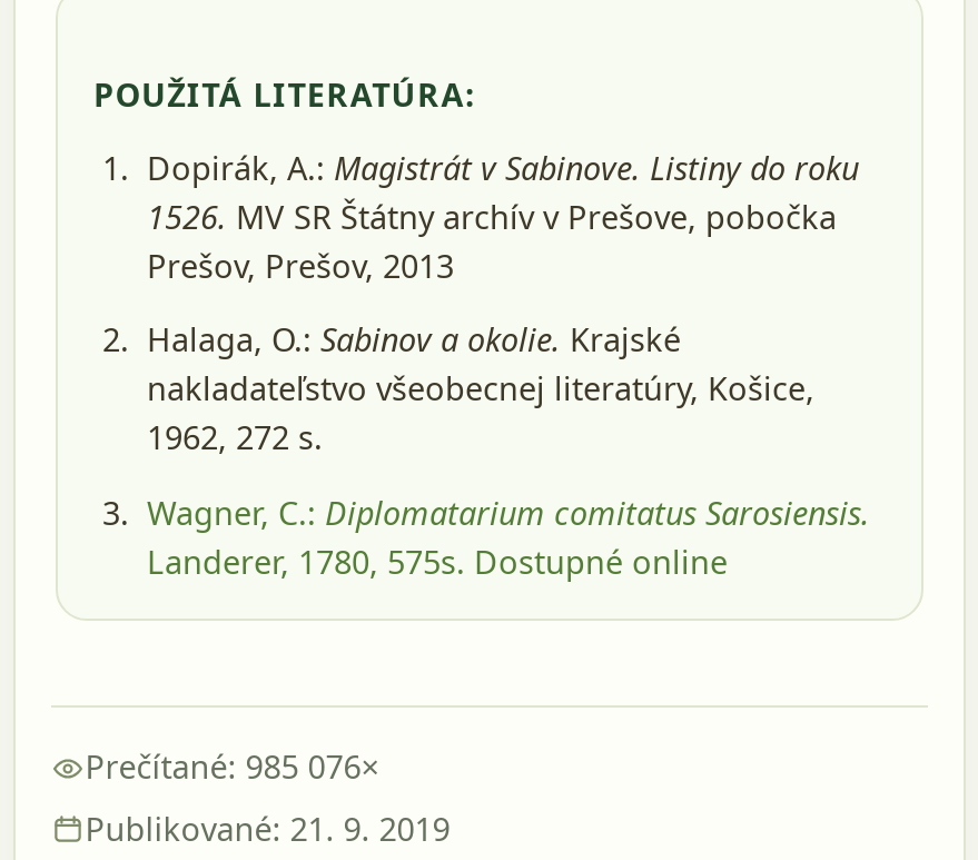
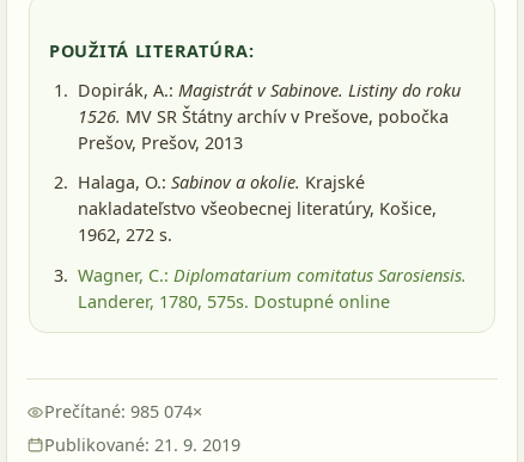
[85,746,379,788] Prečítané: 985 076× -> [45,400,202,423] Prečítané: 985 074×

